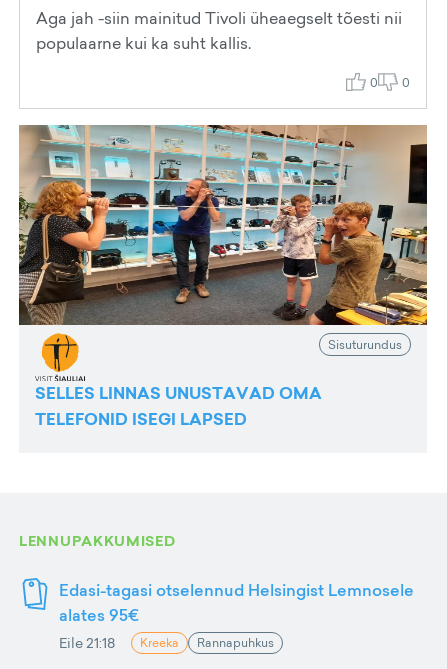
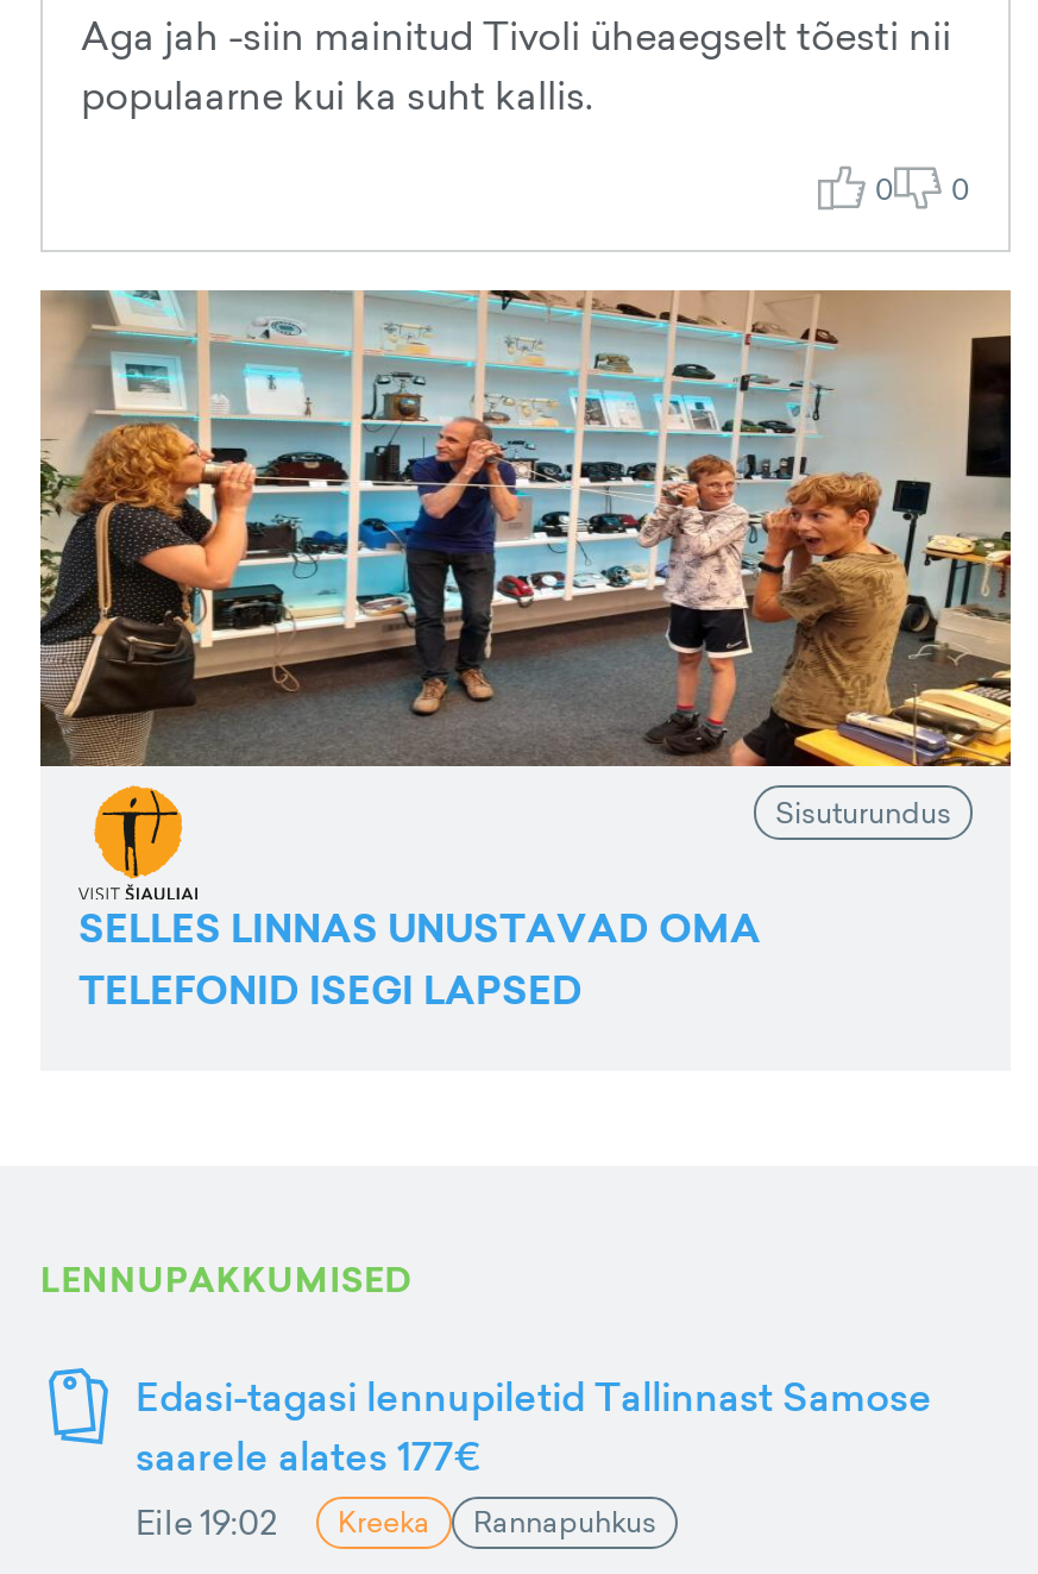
[59,579,414,652] Edasi-tagasi otselennud Helsingist Lemnosele | alates 95€ | Eile 21:18 -> [136,1370,932,1544] Edasi-tagasi lennupiletid Tallinnast Samose | saarele alates 177€ | Eile 19:02

